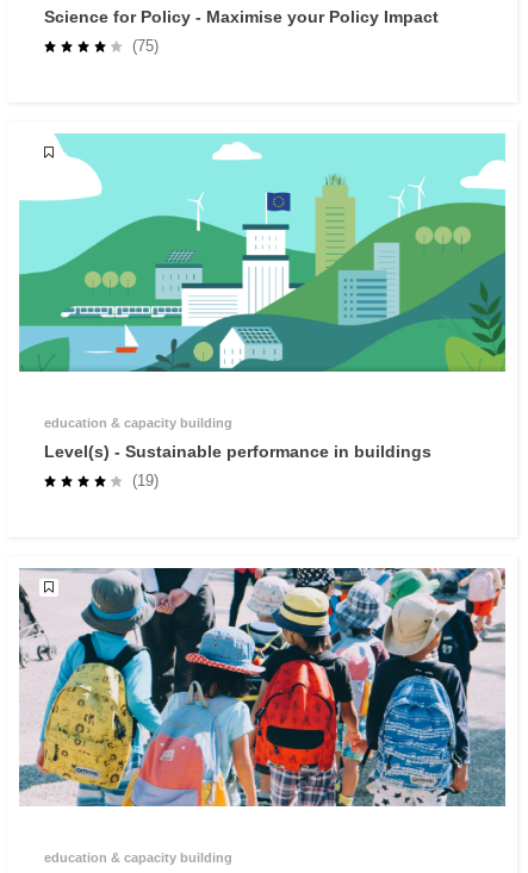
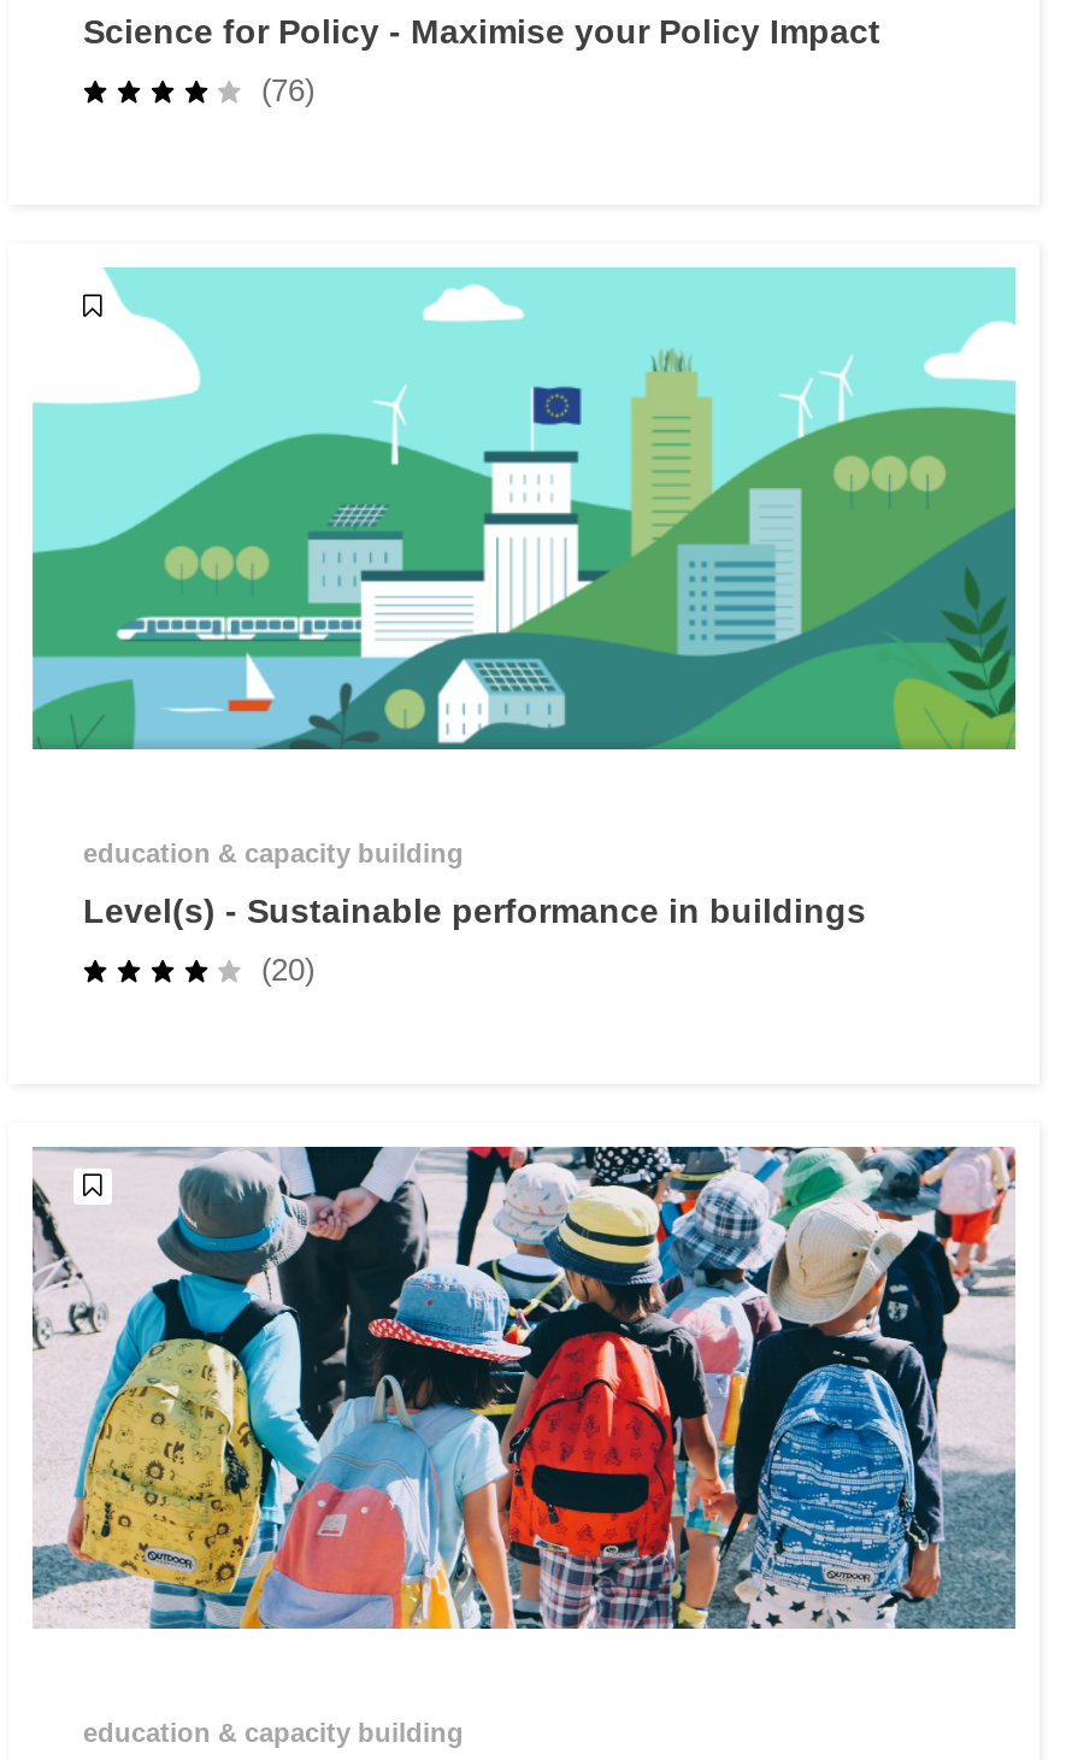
[132,36,159,54] (75) -> [261,71,314,107] (76)
[132,471,159,489] (19) -> [261,950,314,987] (20)

